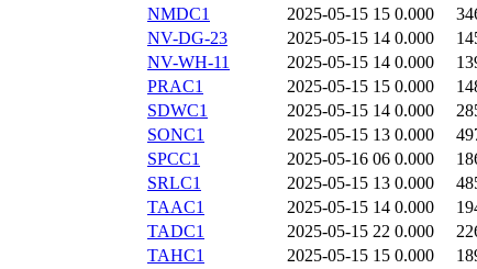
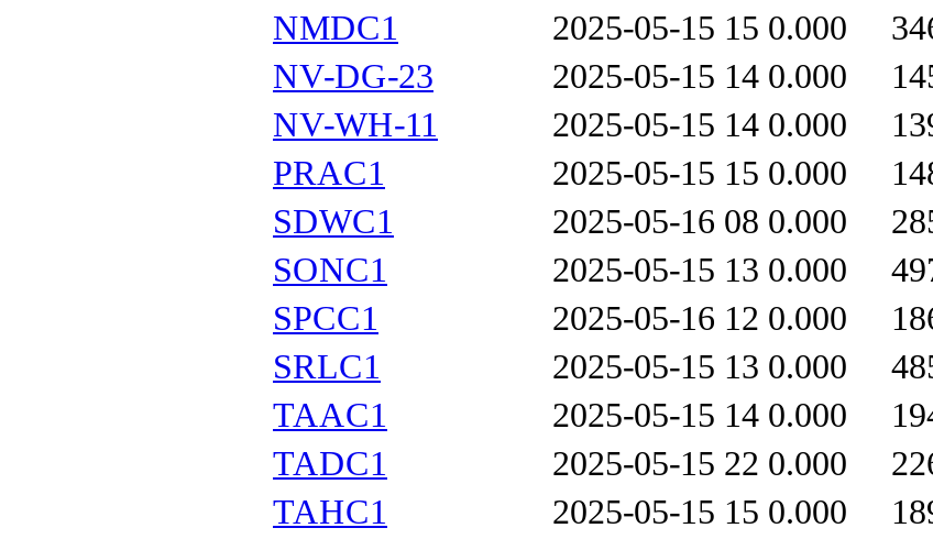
[287,101,434,120] 2025-05-15 14 0.000 -> [552,203,847,241] 2025-05-16 08 0.000
[287,150,434,168] 2025-05-16 06 0.000 -> [552,300,847,337] 2025-05-16 12 0.000

